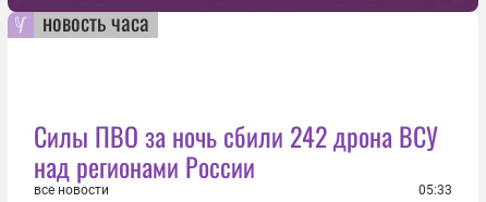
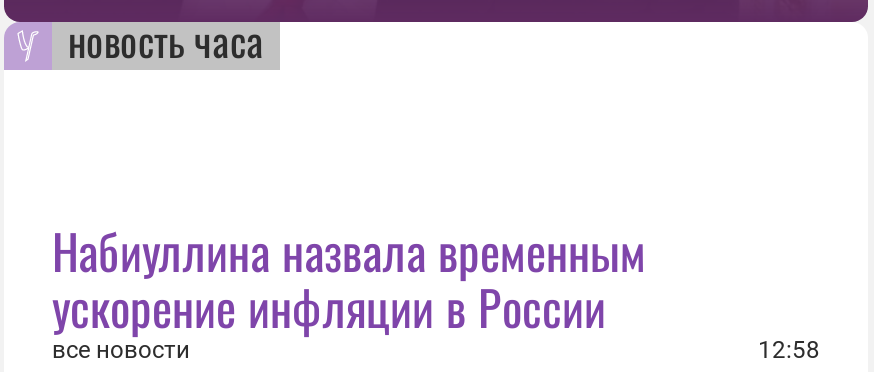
[34,117,438,186] Силы ПВО за ночь сбили 242 дрона ВСУ | над регионами России -> [52,215,646,343] Набиуллина назвала временным | ускорение инфляции в России
[418,183,452,198] 05:33 -> [758,337,820,365] 12:58

